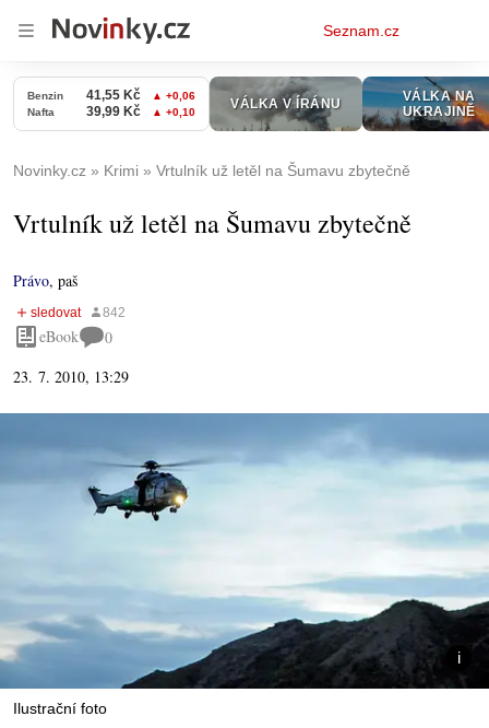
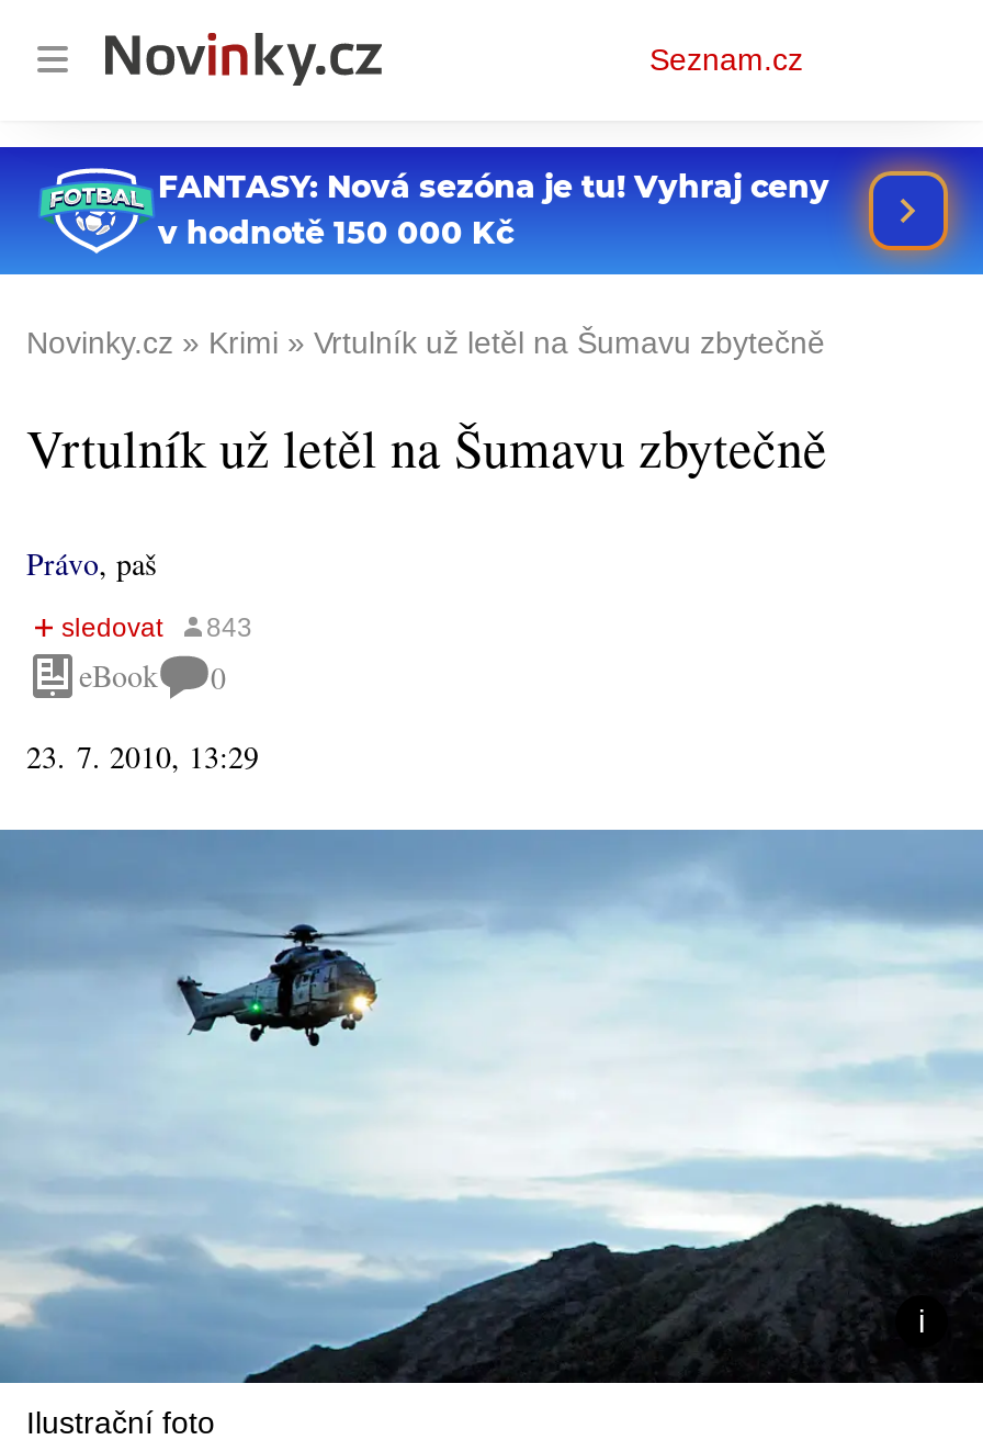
[3,74,486,137] [image] -> [7,145,976,277] [image]

